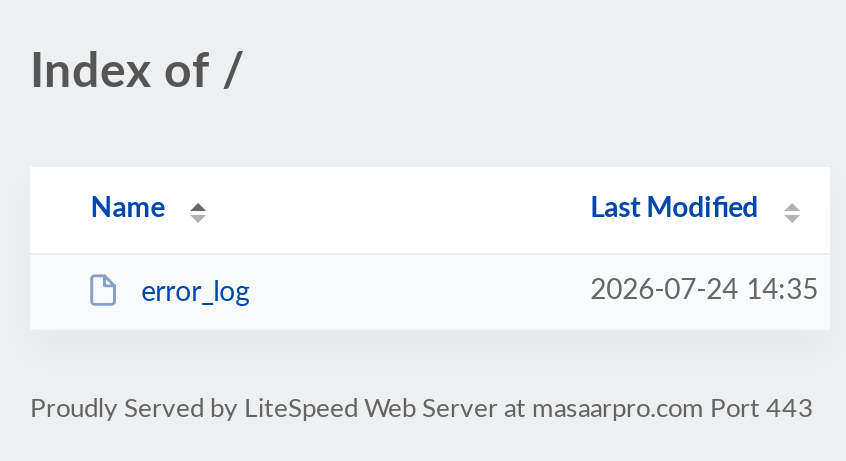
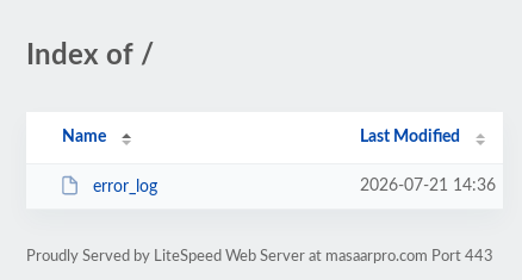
[590,277,818,305] 2026-07-24 14:35 -> [360,178,496,194] 2026-07-21 14:36

